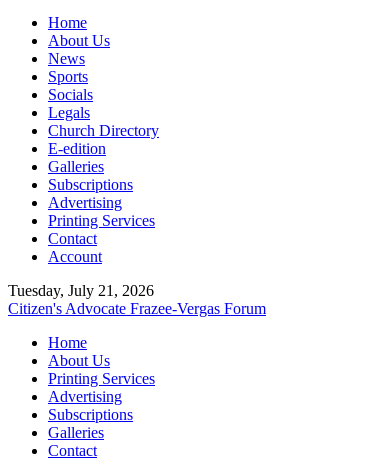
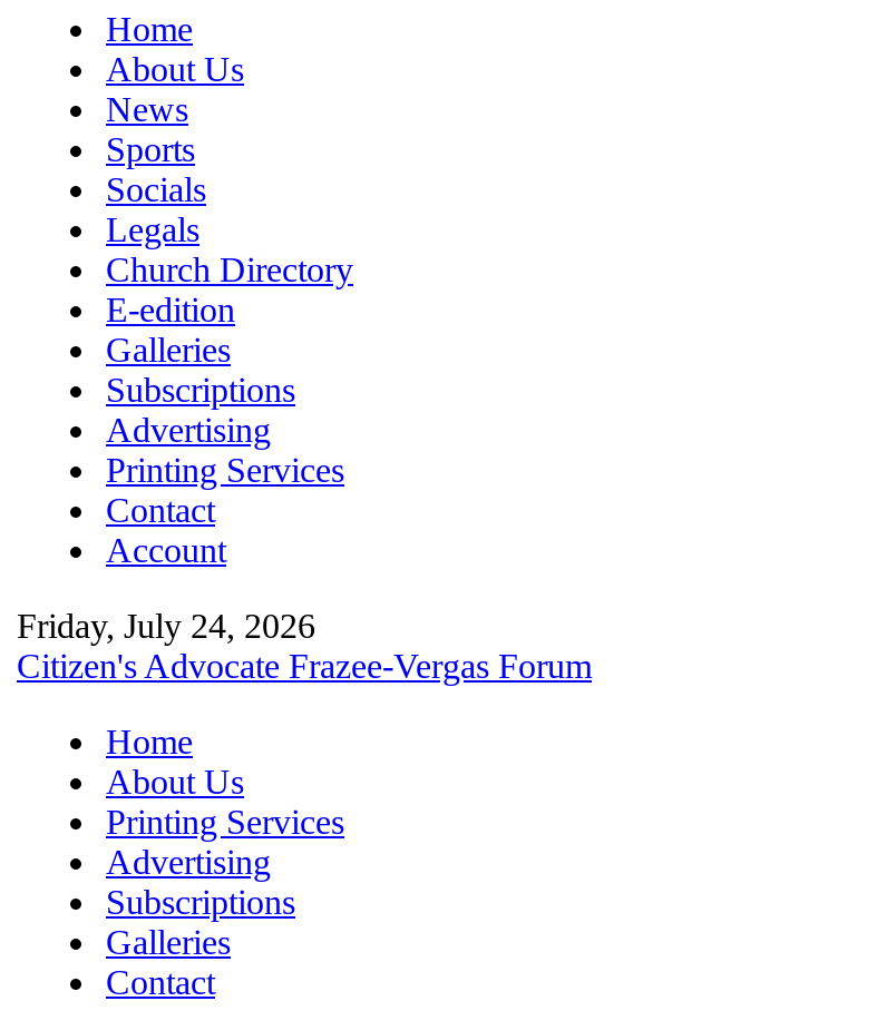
[8,282,154,299] Tuesday, July 21, 2026 -> [17,607,315,645] Friday, July 24, 2026

